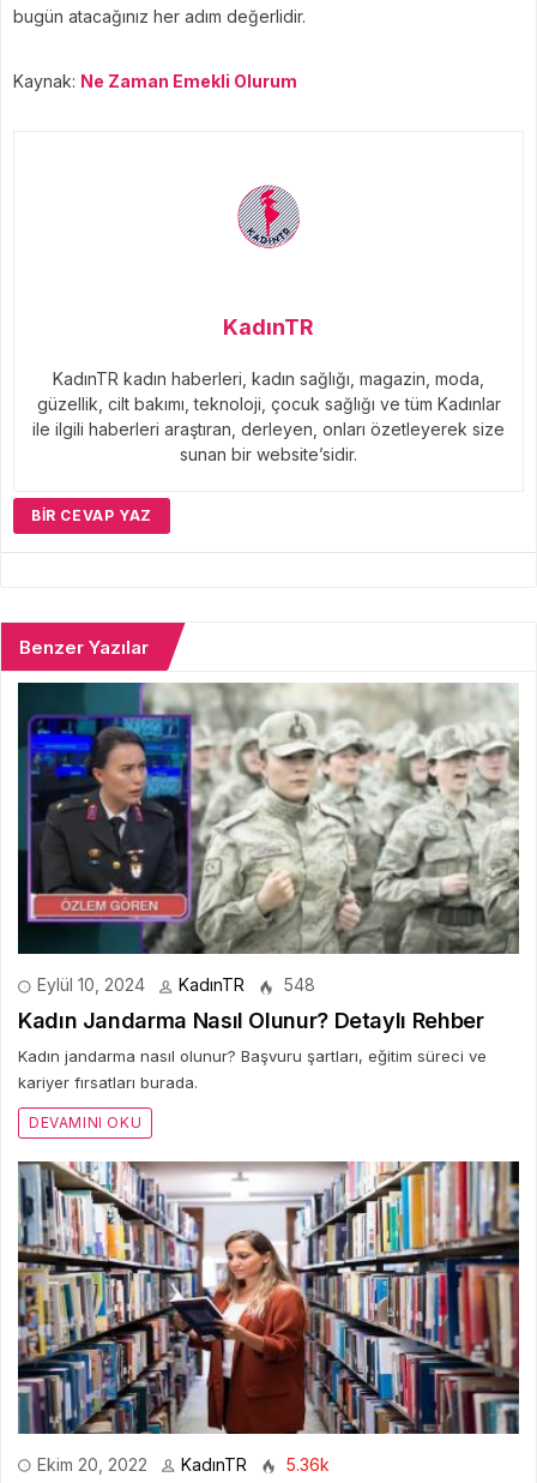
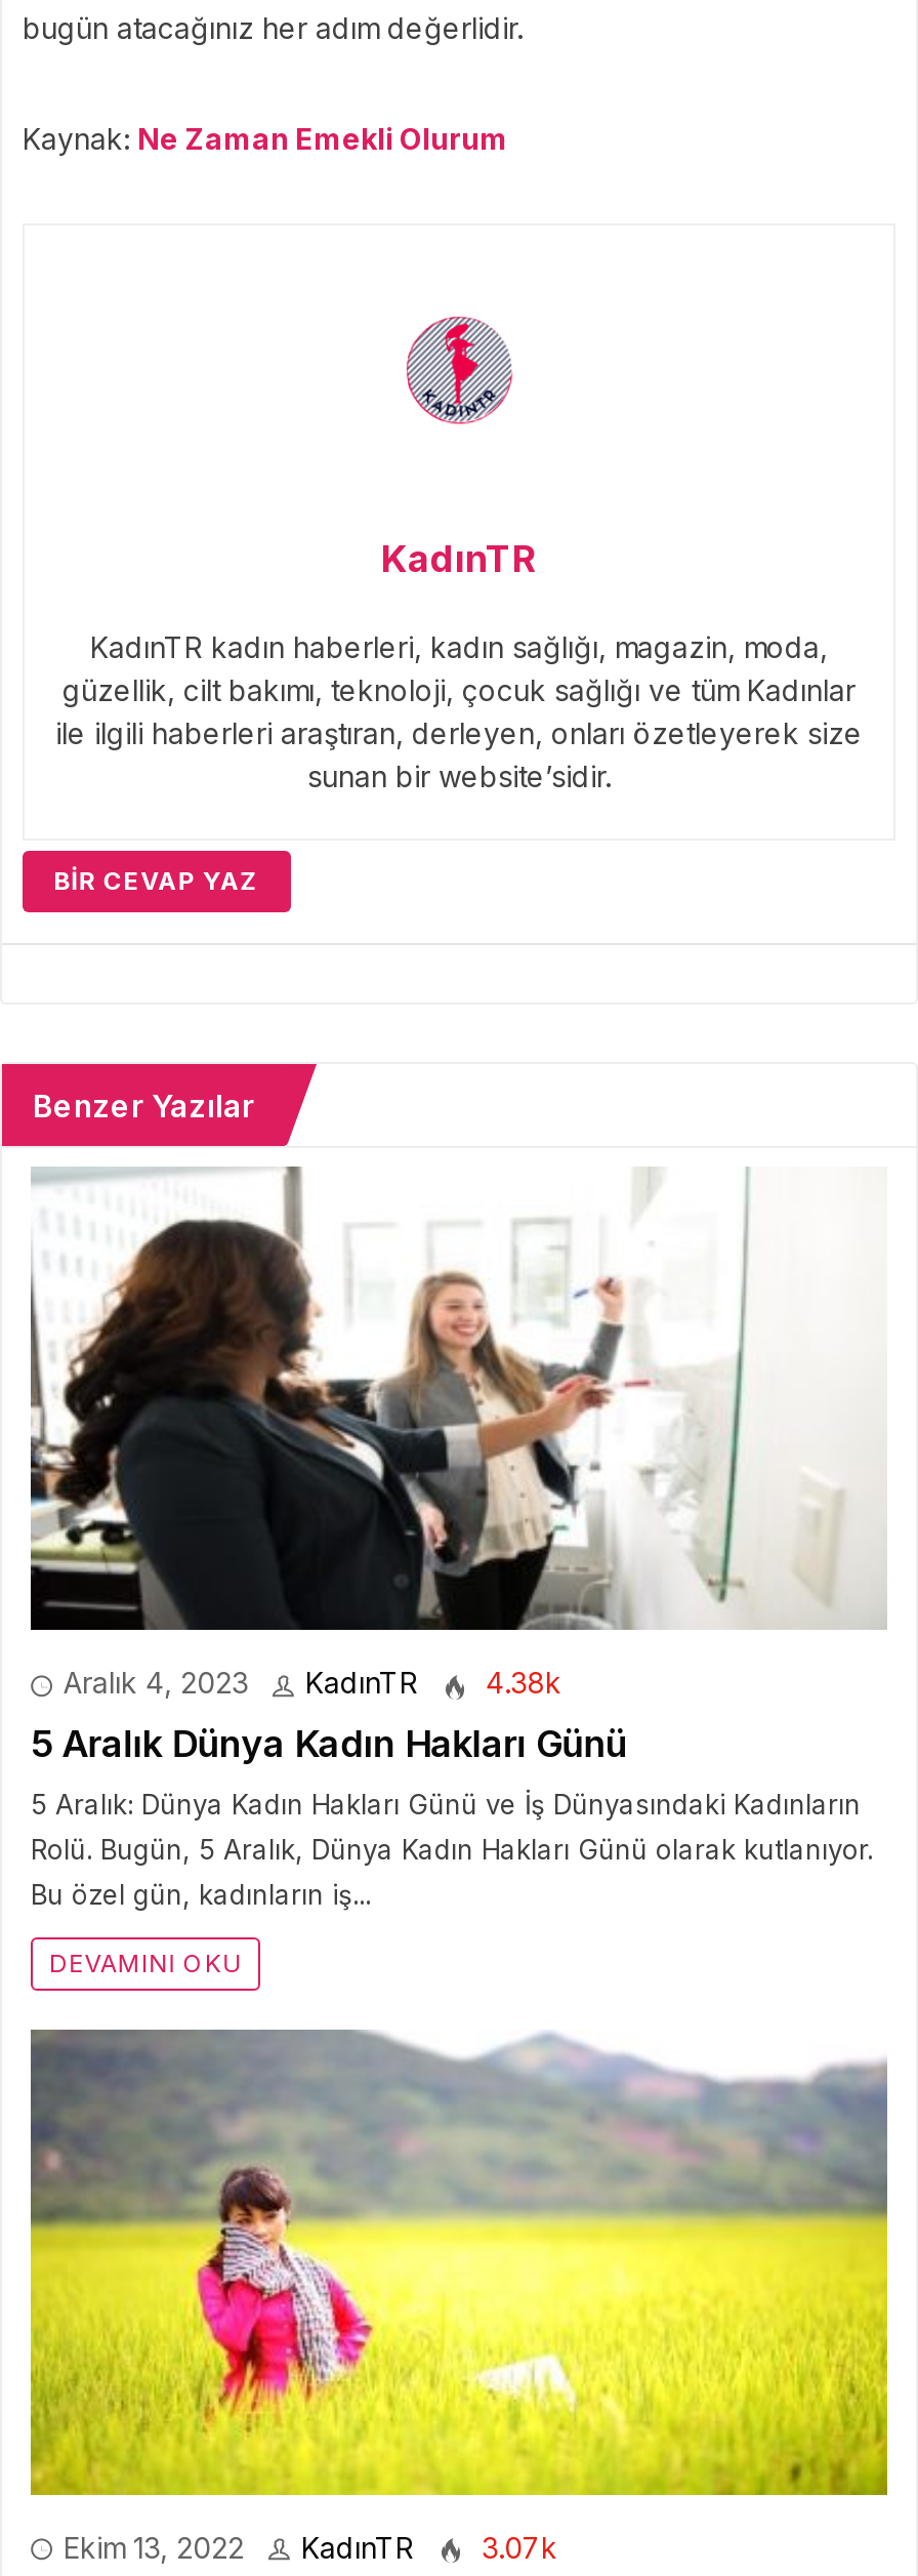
[17,682,520,995] [image] | Eylül 10, 2024 -> [29,1167,887,1700] [image] | Aralık 4, 2023
[279,975,315,995] 548 -> [477,1666,561,1700] 4.38k
[18,1008,484,1034] Kadın Jandarma Nasıl Olunur? Detaylı Rehber -> [31,1723,627,1766] 5 Aralık Dünya Kadın Hakları Günü
[18,1047,487,1092] Kadın jandarma nasıl olunur? Başvuru şartları, eğitim süreci ve | kariyer fırsatları burada. -> [31,1789,873,1912] 5 Aralık: Dünya Kadın Hakları Günü ve İş Dünyasındaki Kadınların | Rolü. Bugün, 5 Aralık, Dünya Kadın Hakları Günü olarak kutlanıyor. | Bu özel gün, kadınların iş...
[17,1160,520,1475] [image] | Ekim 20, 2022 -> [29,2028,889,2565] [image] | Ekim 13, 2022
[282,1454,330,1475] 5.36k -> [473,2530,557,2565] 3.07k

